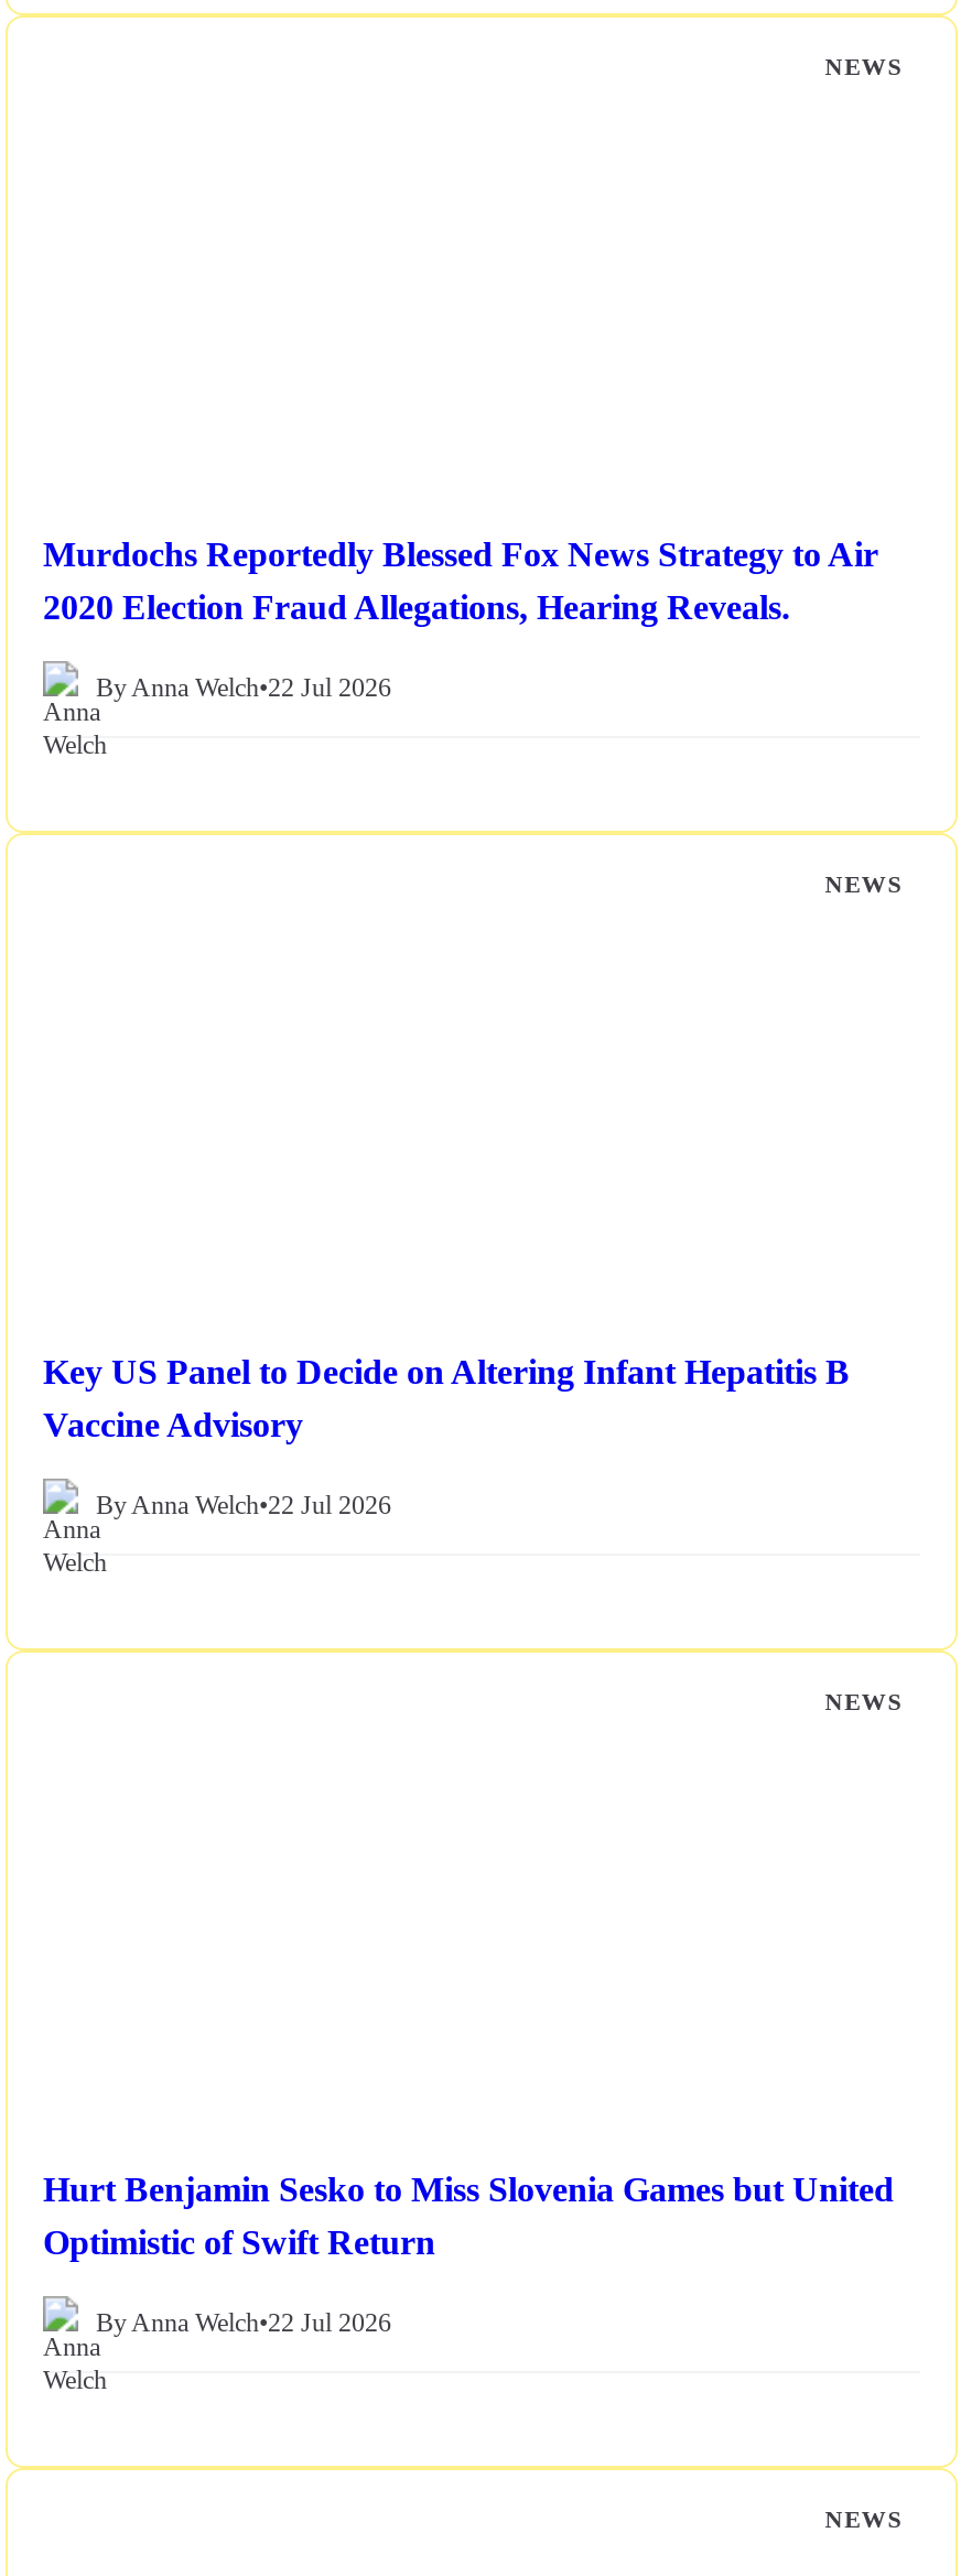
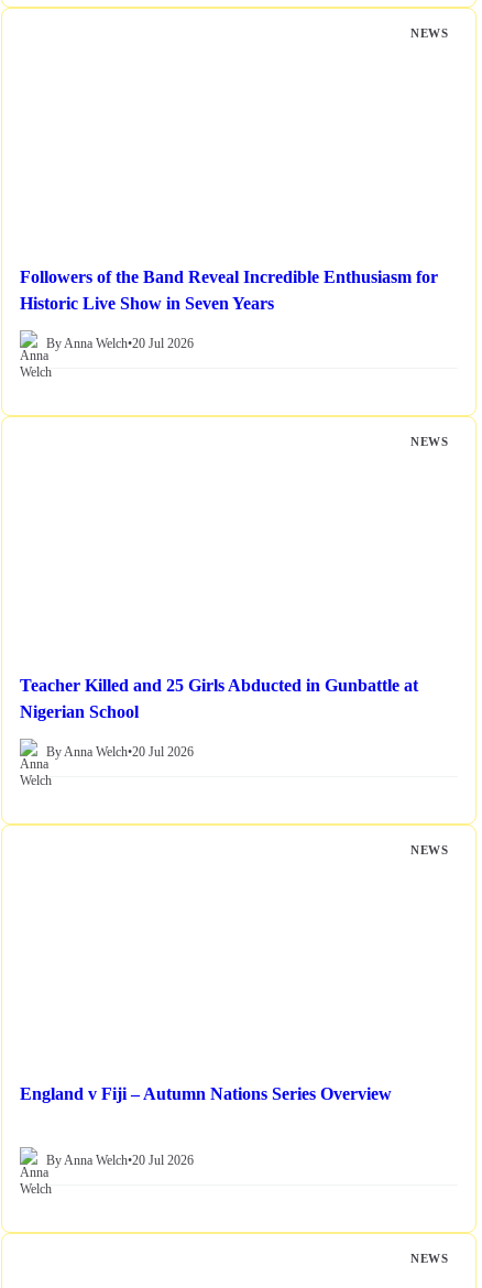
[43,536,878,626] Murdochs Reportedly Blessed Fox News Strategy to Air | 2020 Election Fraud Allegations, Hearing Reveals. -> [20,268,438,313] Followers of the Band Reveal Incredible Enthusiasm for | Historic Live Show in Seven Years
[96,671,391,702] By Anna Welch•22 Jul 2026 -> [46,335,194,351] By Anna Welch•20 Jul 2026
[43,1353,850,1444] Key US Panel to Decide on Altering Infant Hepatitis B | Vaccine Advisory -> [20,676,418,721] Teacher Killed and 25 Girls Abducted in Gunbattle at | Nigerian School
[96,1489,391,1520] By Anna Welch•22 Jul 2026 -> [46,744,194,759] By Anna Welch•20 Jul 2026
[43,2171,894,2261] Hurt Benjamin Sesko to Miss Slovenia Games but United | Optimistic of Swift Return -> [20,1085,392,1103] England v Fiji – Autumn Nations Series Overview
[96,2307,391,2337] By Anna Welch•22 Jul 2026 -> [46,1152,194,1168] By Anna Welch•20 Jul 2026

